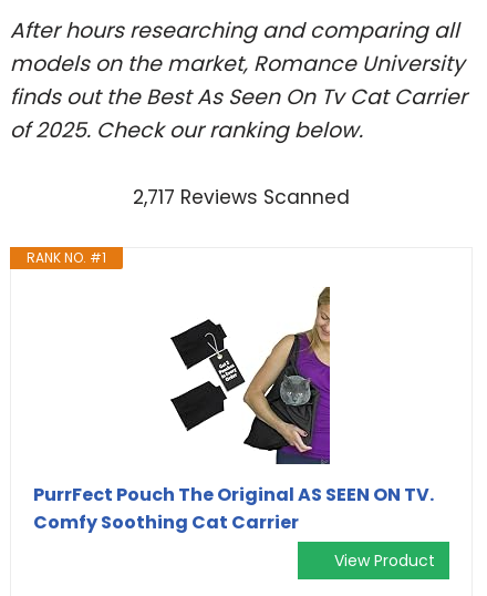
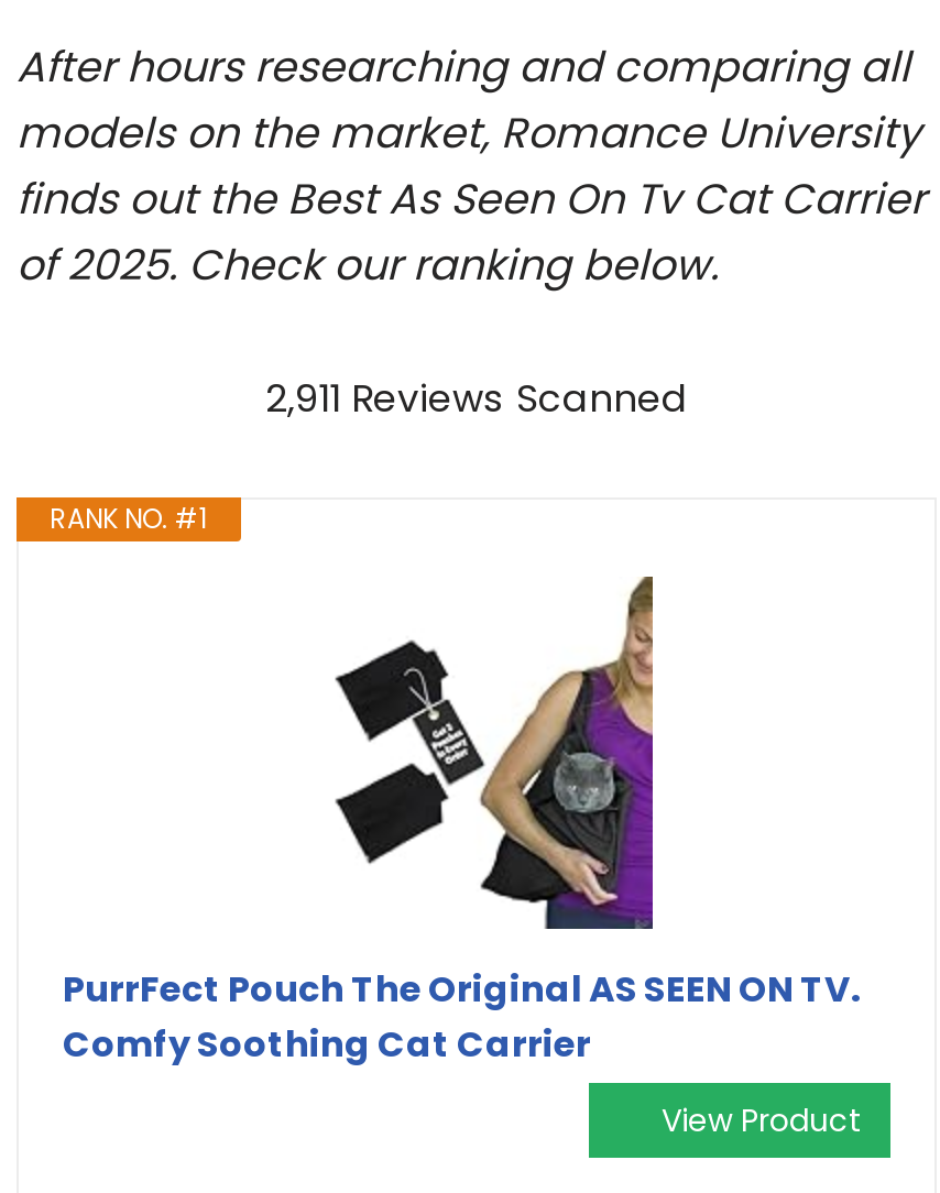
[133,184,350,210] 2,717 Reviews Scanned -> [265,372,688,424] 2,911 Reviews Scanned

